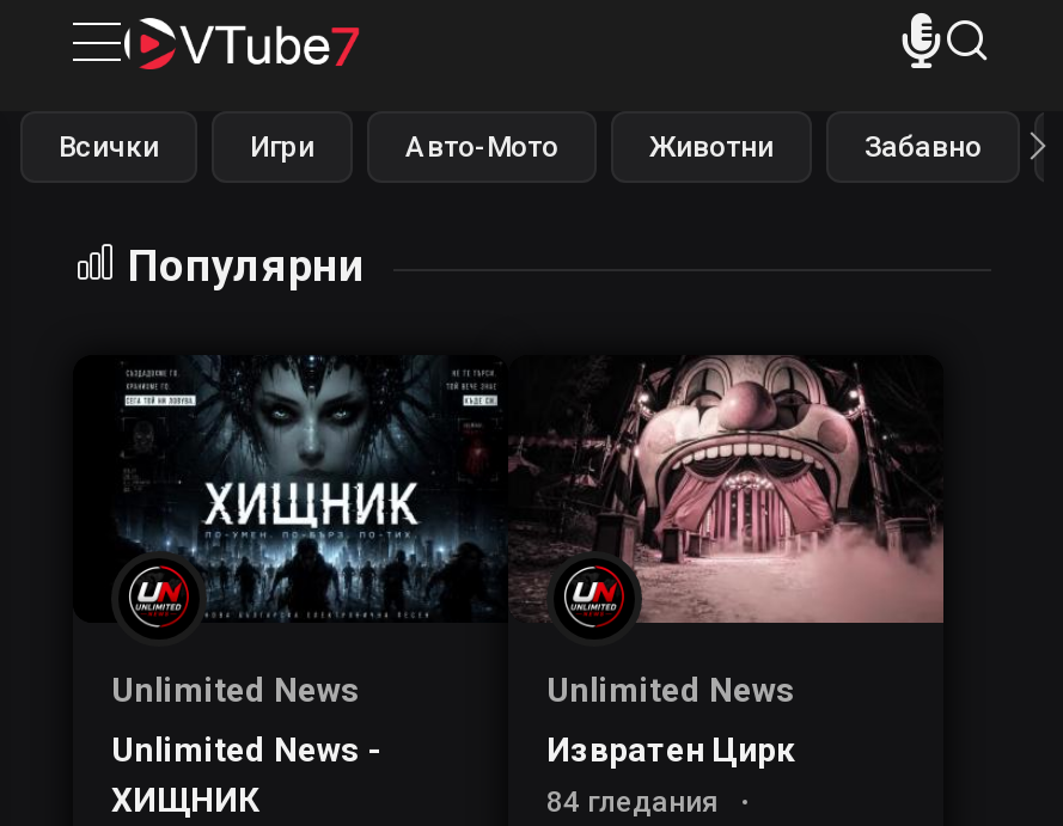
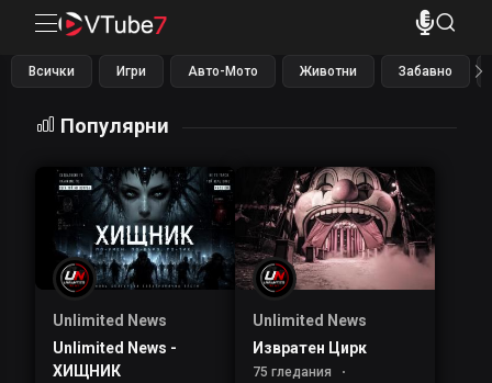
[546,786,719,819] 84 гледания -> [253,365,332,380] 75 гледания

